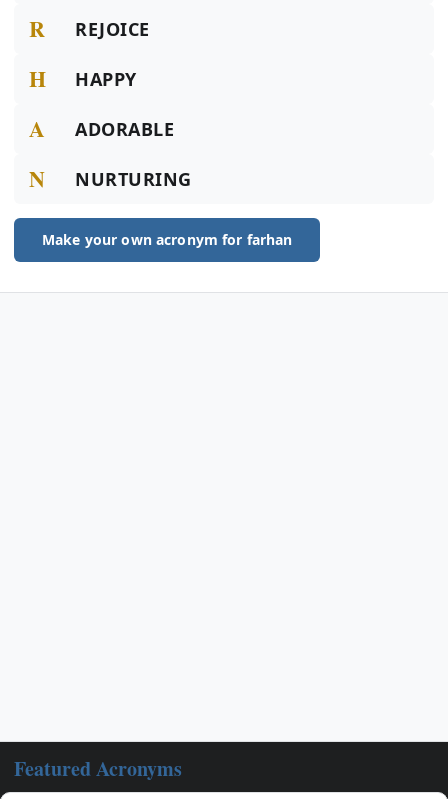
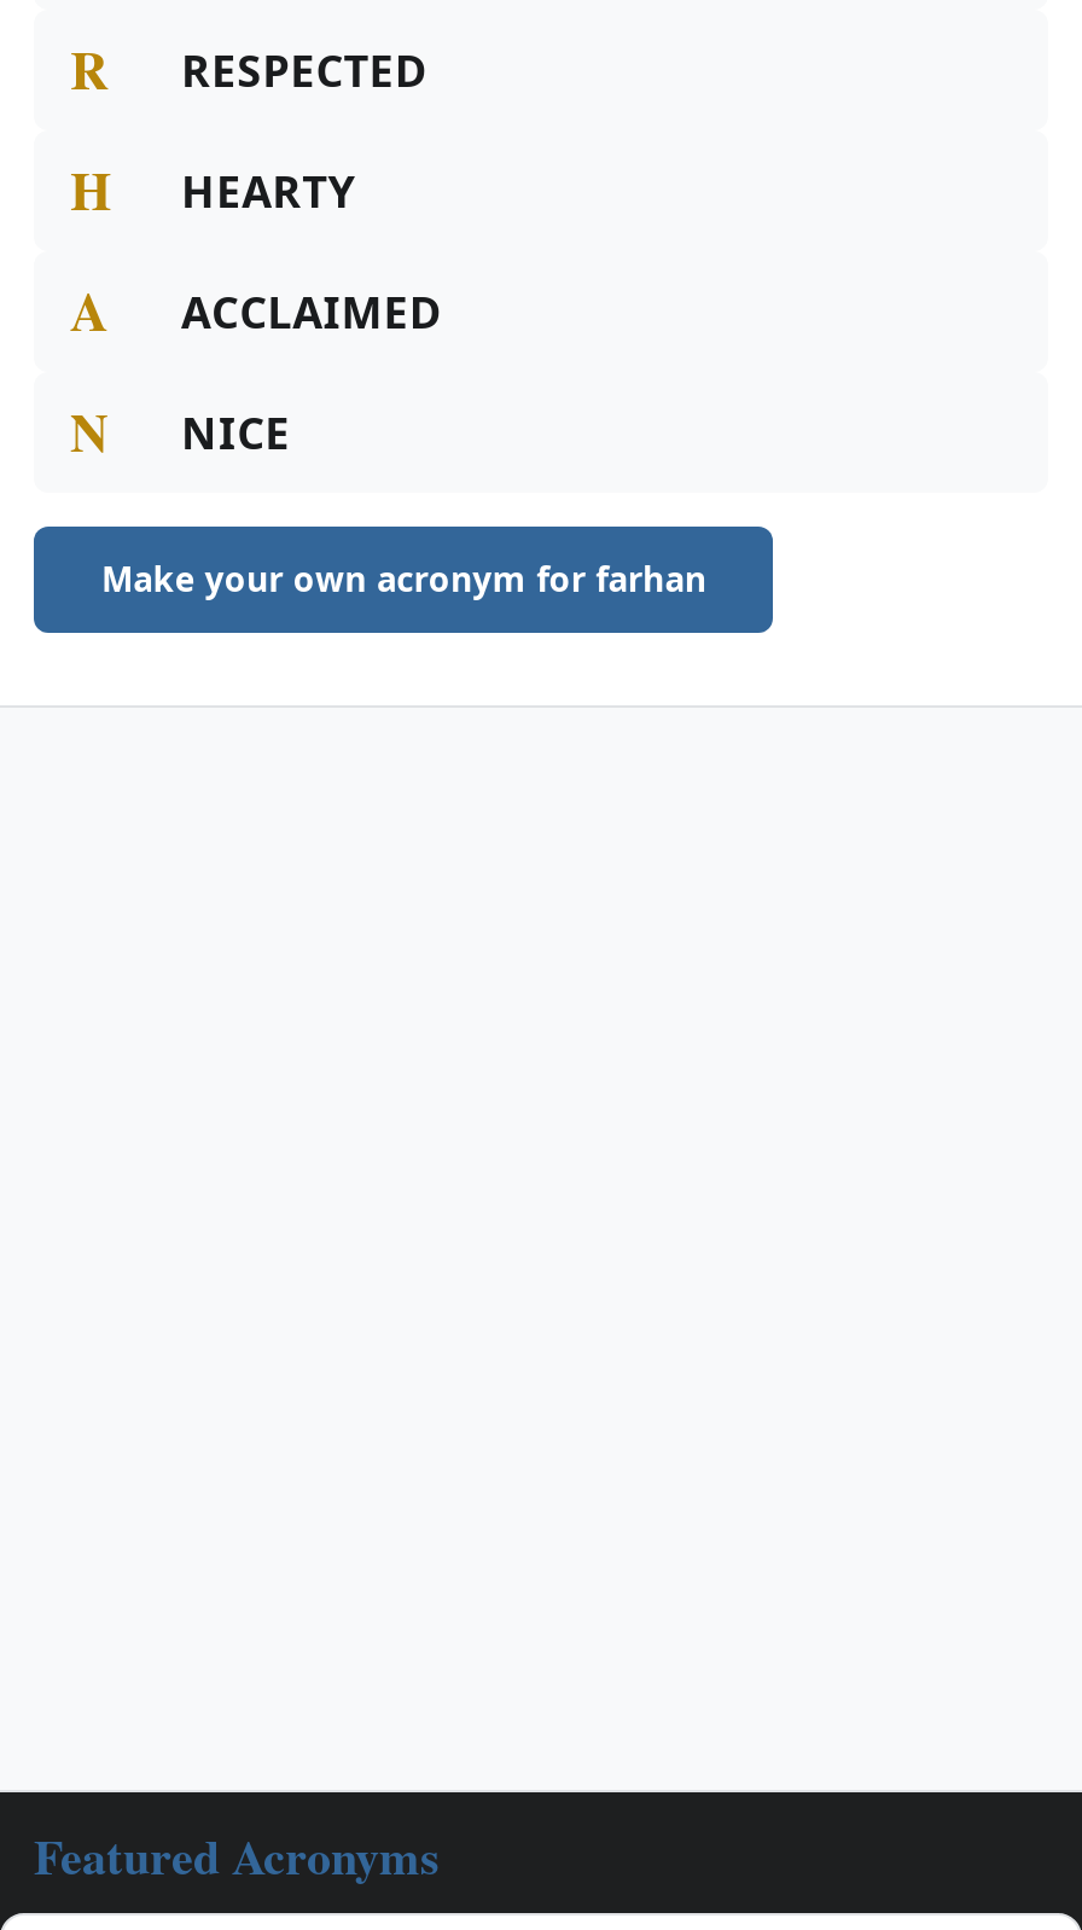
[75,17,150,41] REJOICE -> [181,41,427,99] RESPECTED
[75,67,137,91] HAPPY -> [181,162,356,220] HEARTY
[75,117,174,141] ADORABLE -> [181,283,442,341] ACCLAIMED
[75,167,192,191] NURTURING -> [181,403,290,461] NICE

